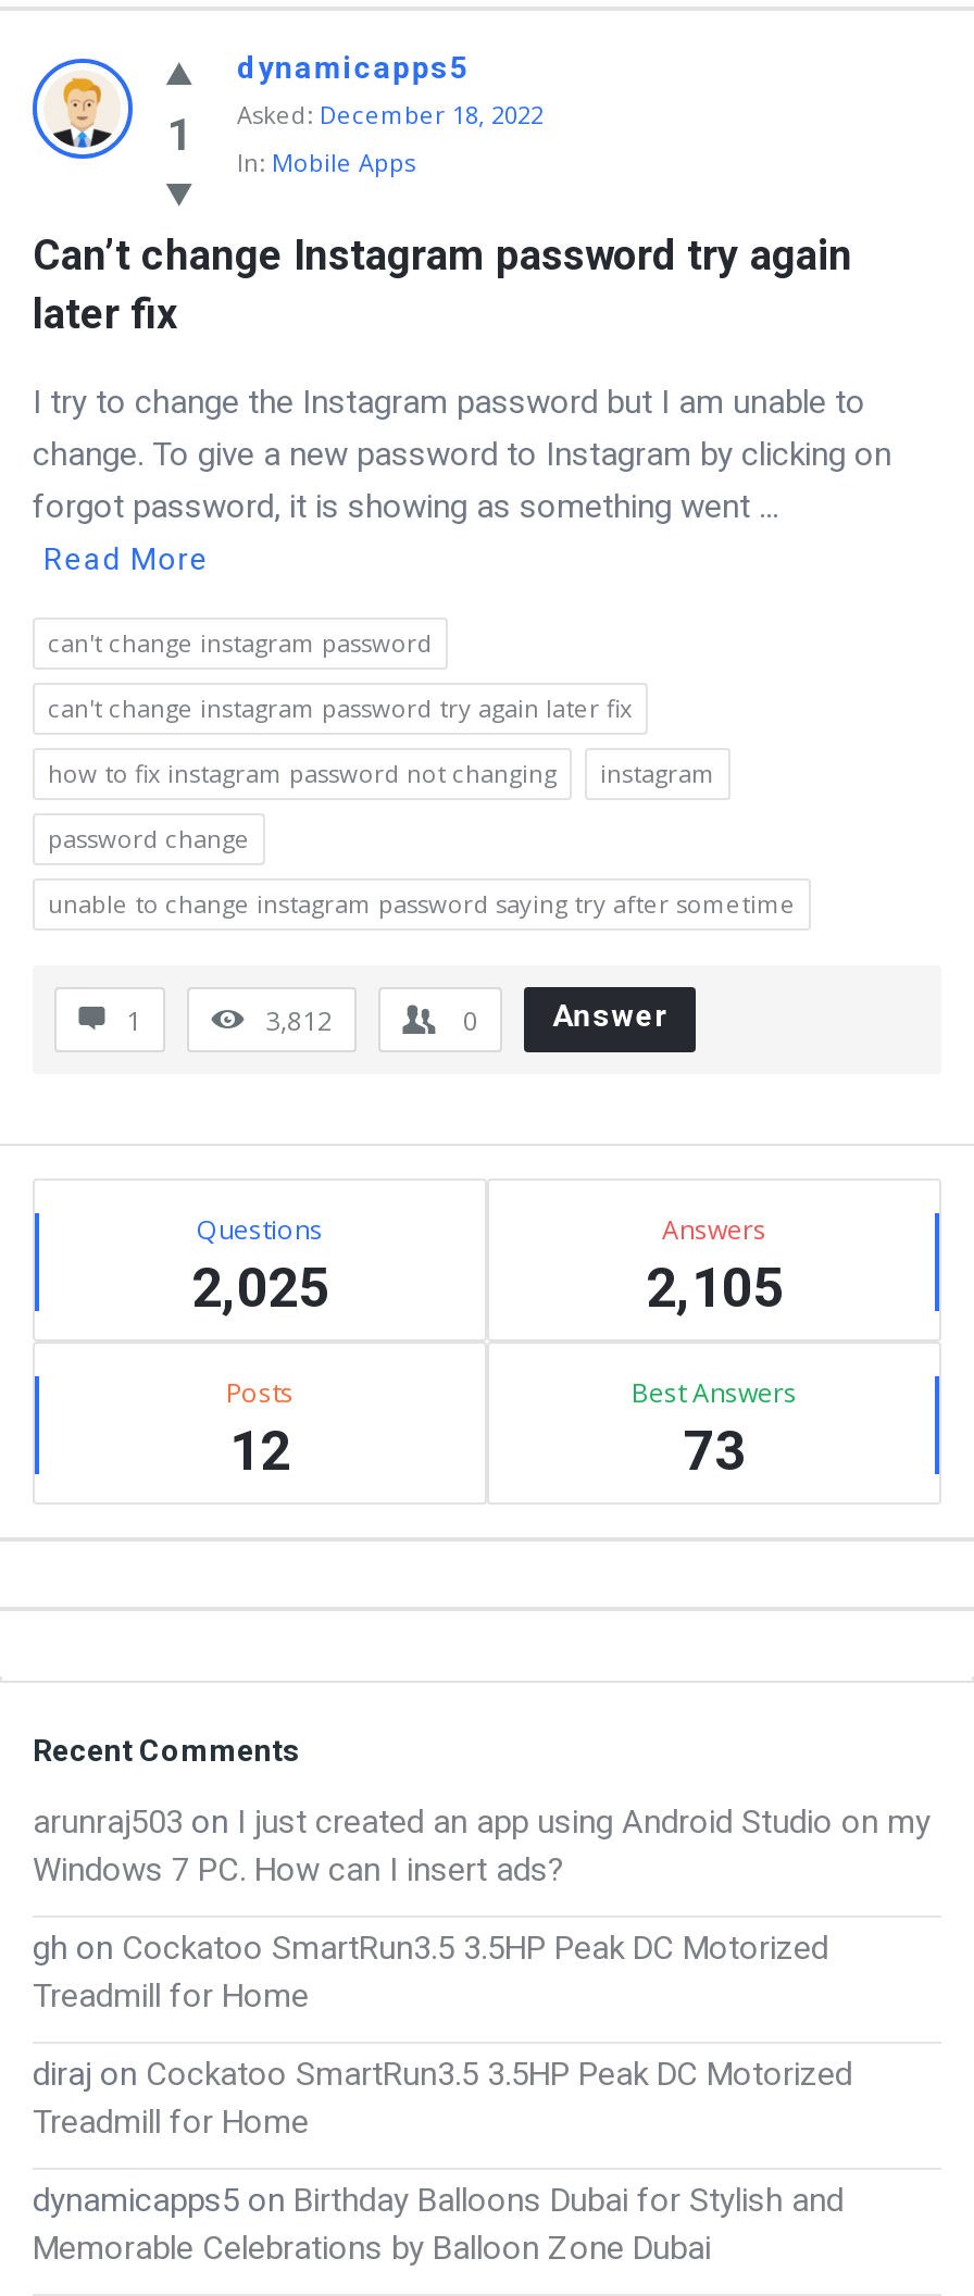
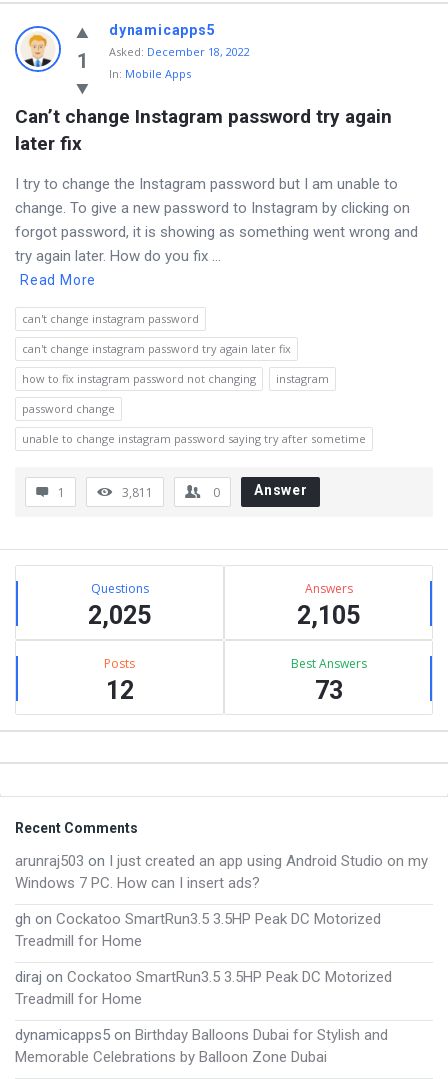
[33,487,778,526] forgot password, it is showing as something went ... -> [15,223,418,265] forgot password, it is showing as something went wrong and | try again later. How do you fix ...
[265,1002,333,1039] 3,812 -> [122,484,153,501] 3,811

